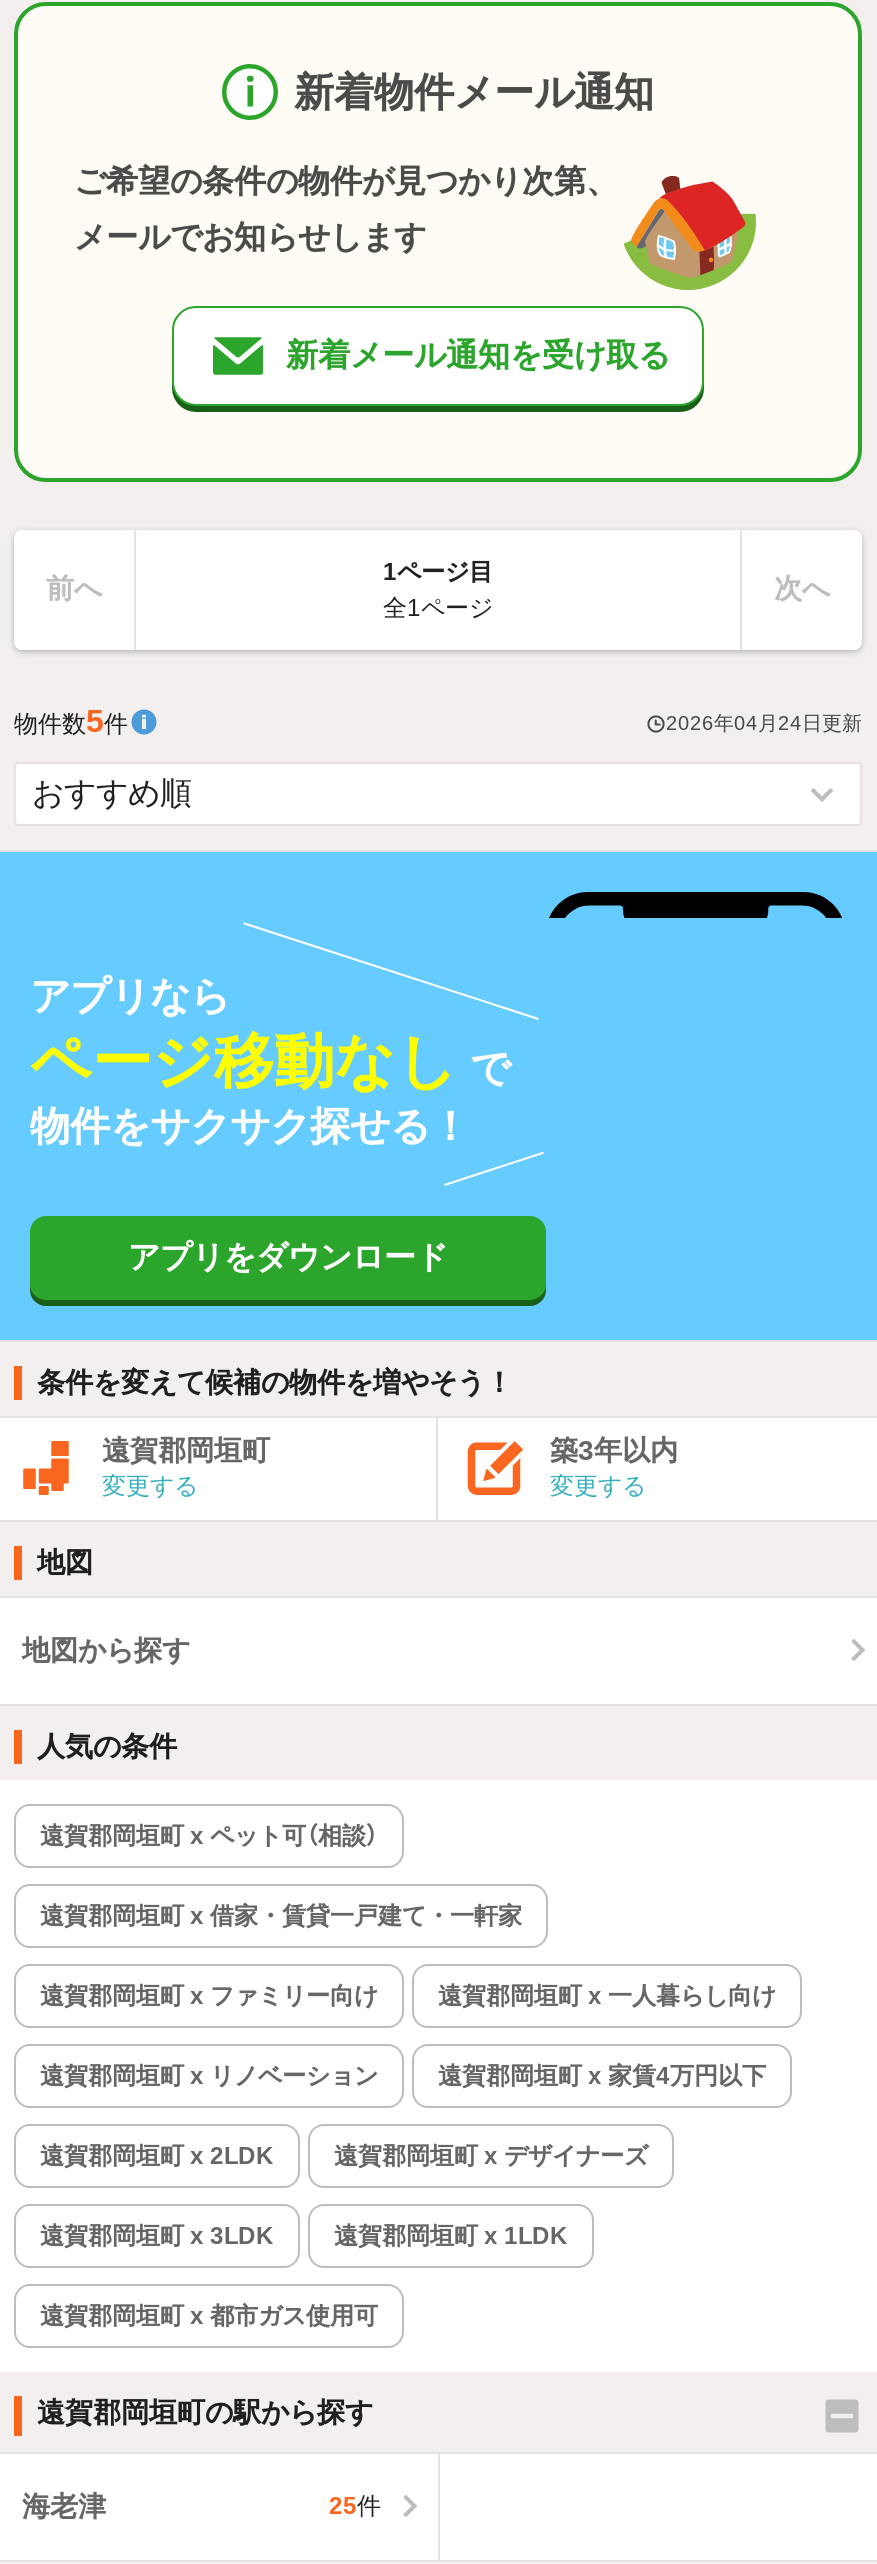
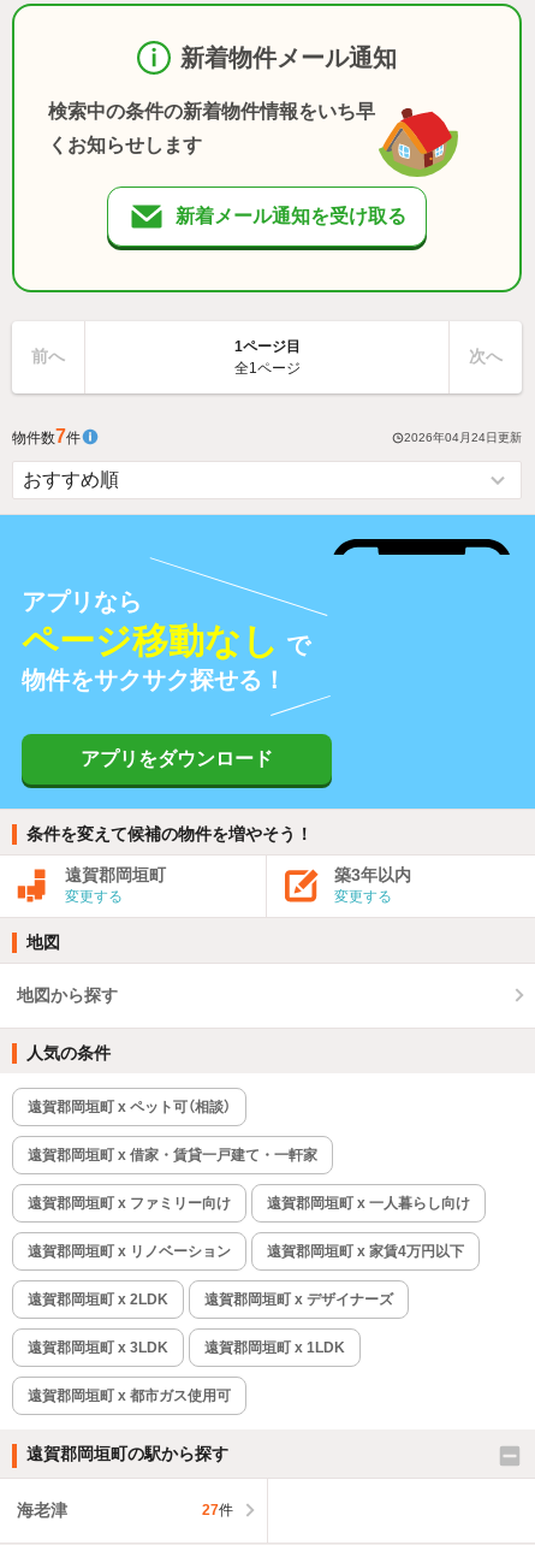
[74,164,618,198] ご希望の条件の物件が見つかり次第、 -> [48,101,375,121] 検索中の条件の新着物件情報をいち早
[74,220,426,254] メールでお知らせします -> [48,135,202,155] くお知らせします
[14,704,128,738] 物件数5件 -> [12,426,81,446] 物件数7件
[329,2493,381,2521] 25件 -> [201,1502,233,1519] 27件

